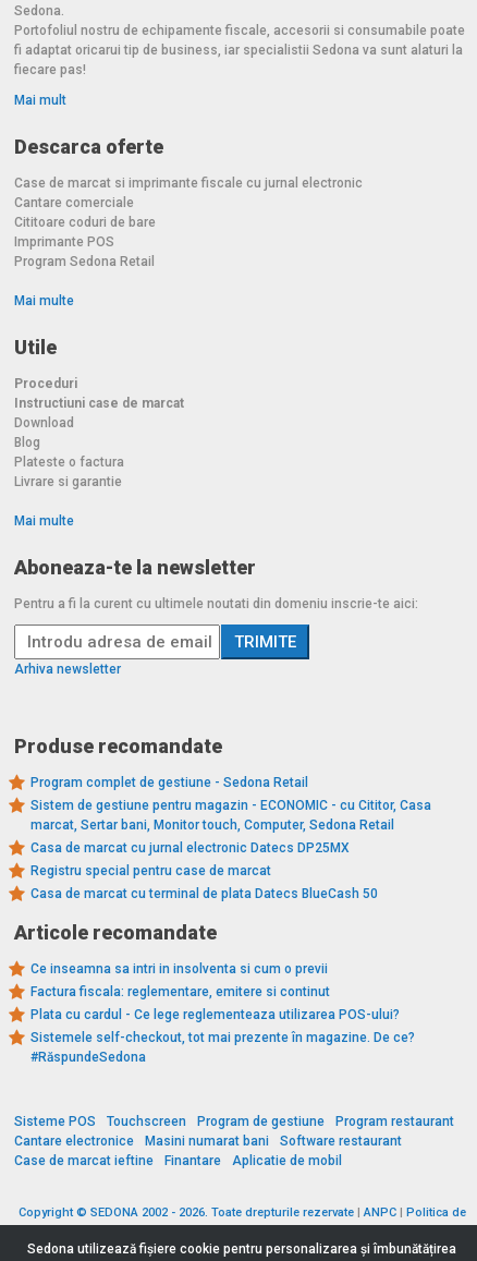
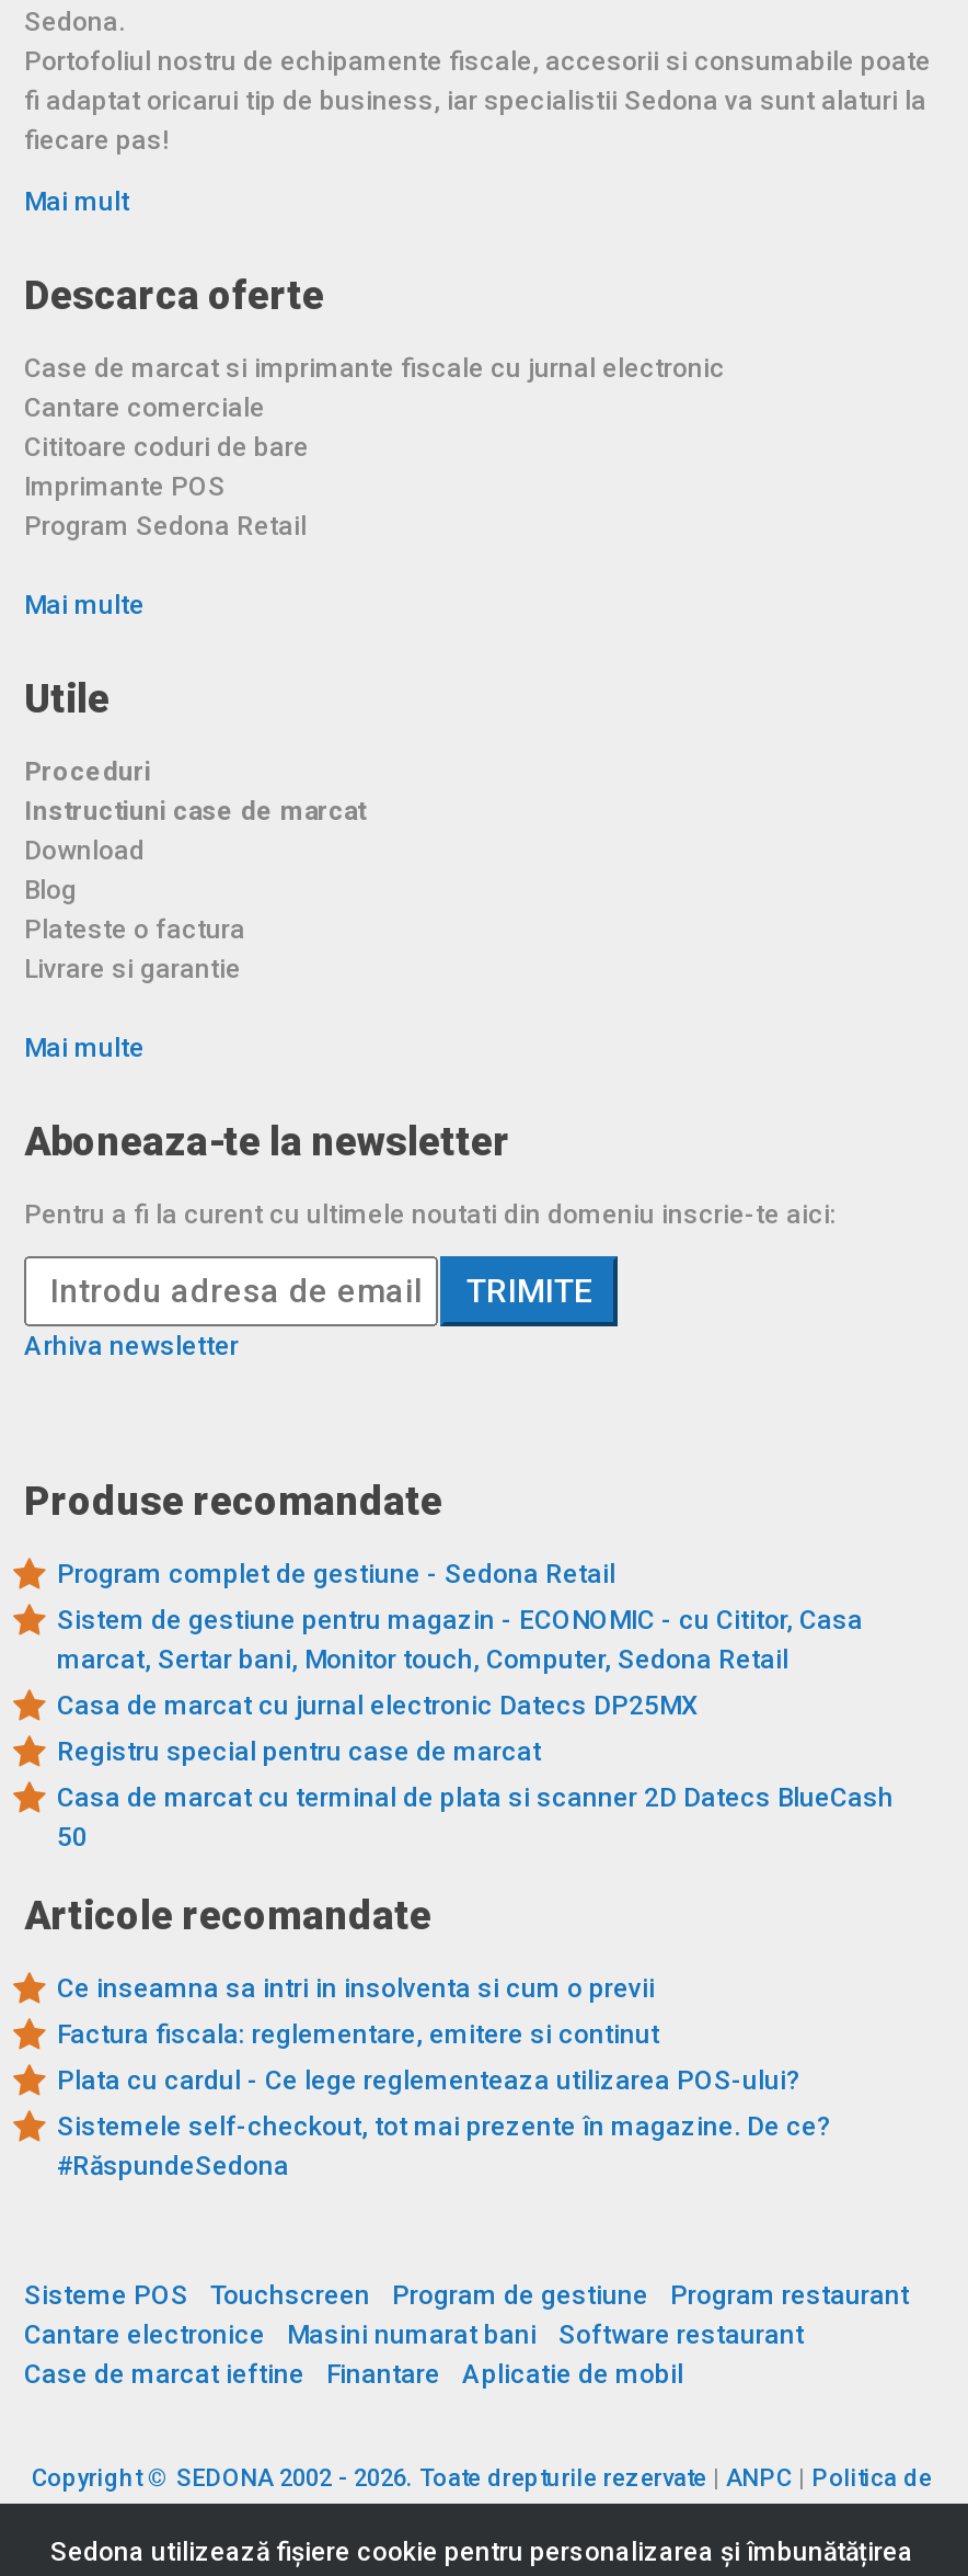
[30,886,378,901] Casa de marcat cu terminal de plata Datecs BlueCash 50 -> [57,1781,894,1852] Casa de marcat cu terminal de plata si scanner 2D Datecs BlueCash | 50

